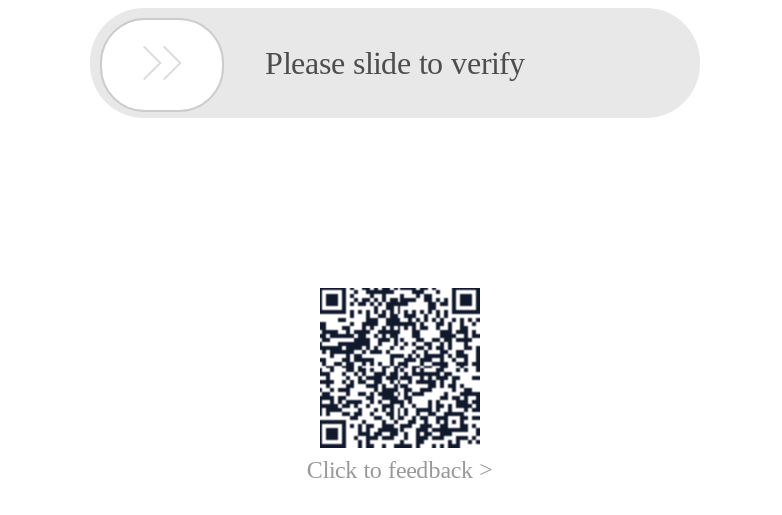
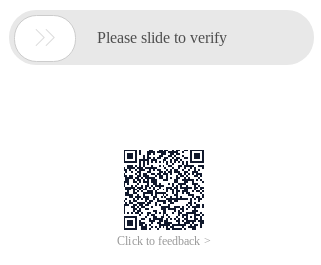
[318,288,482,450] [image] -> [124,149,205,231] [image]

